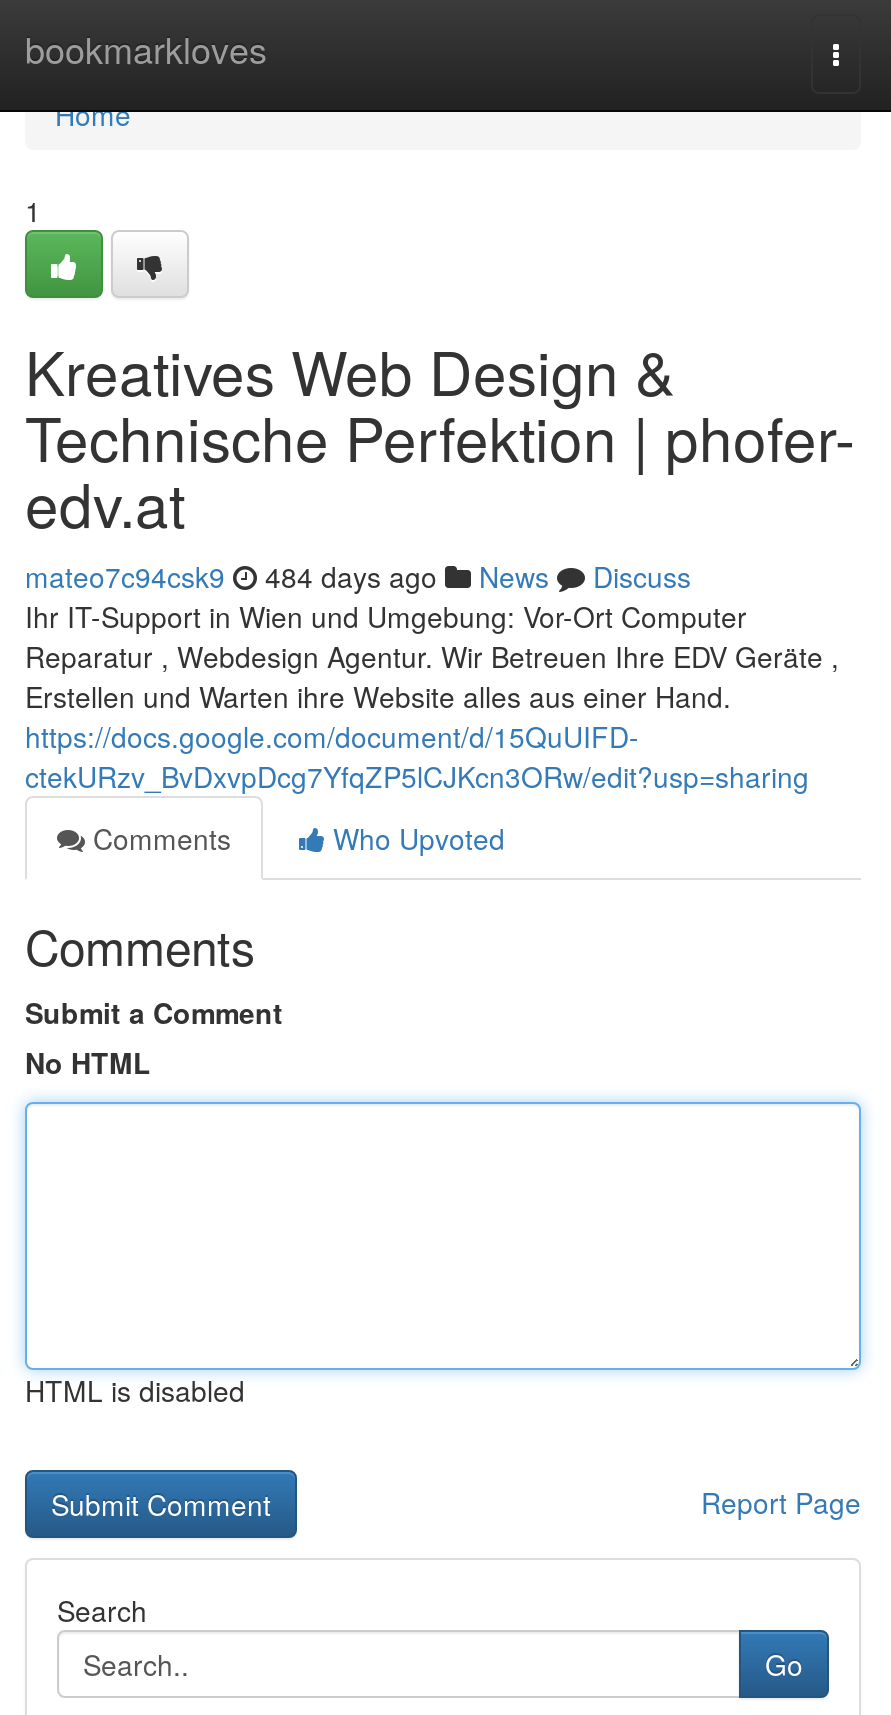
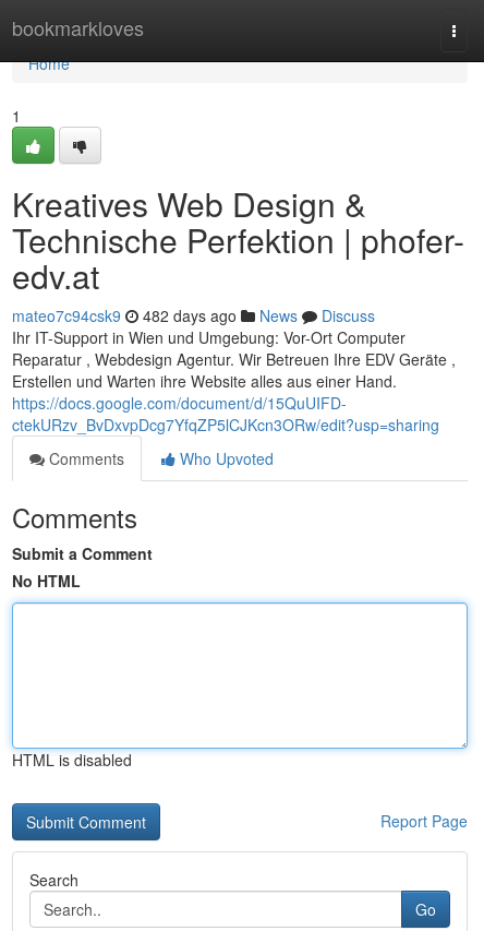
[25,556,691,596] mateo7c94csk9 484 days ago News Discuss -> [12,305,375,326] mateo7c94csk9 482 days ago News Discuss

